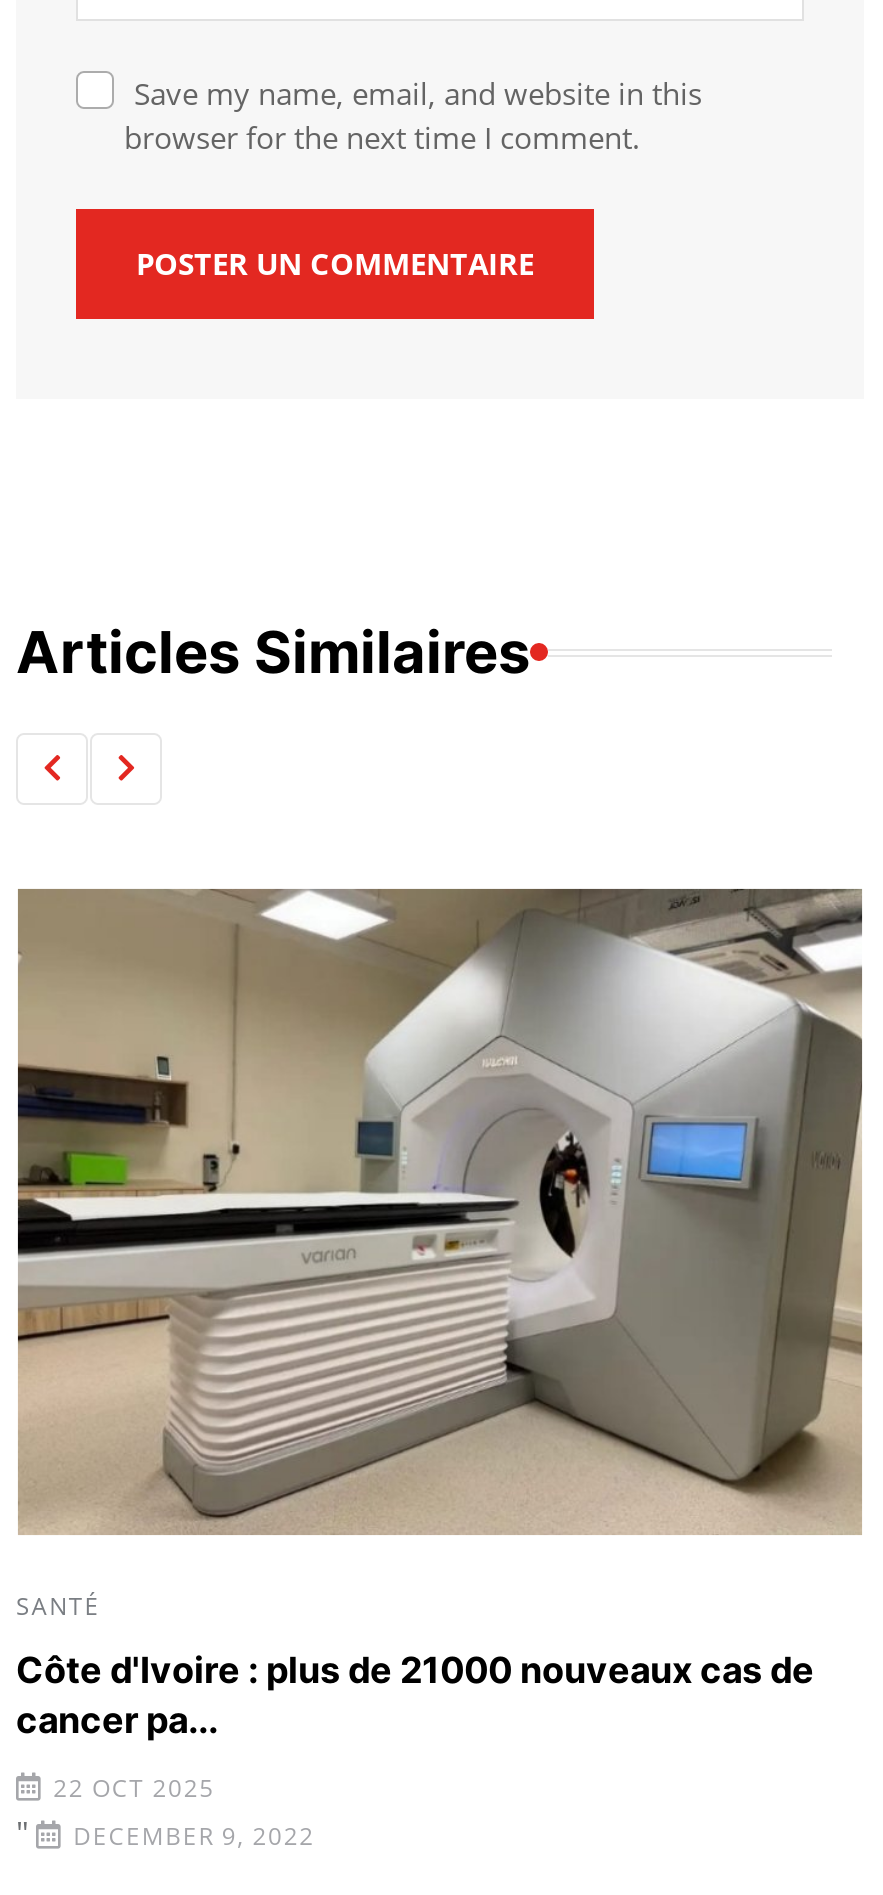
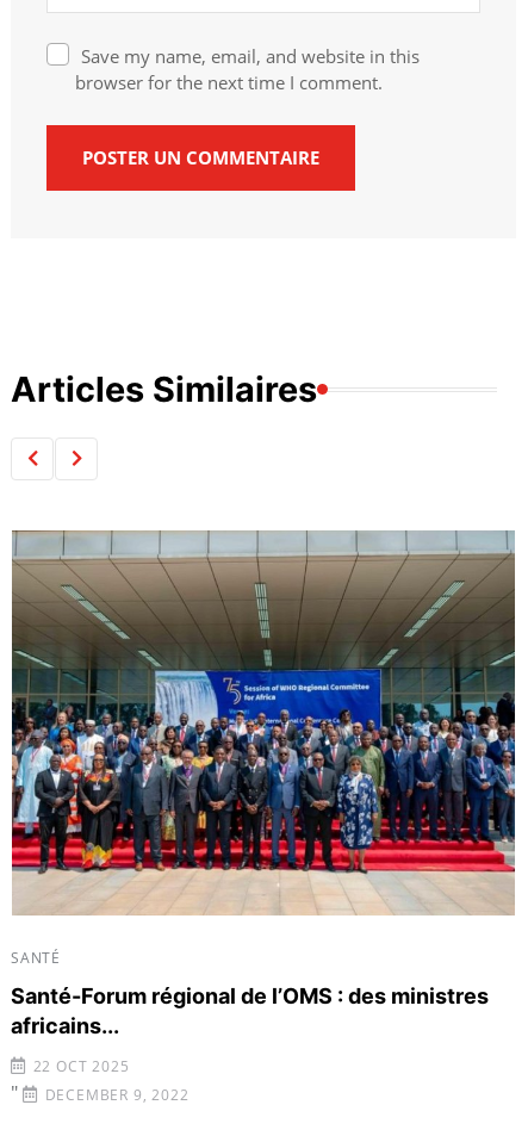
[16,889,864,1535] [image] -> [11,530,516,913] [image]
[16,1650,814,1742] Côte d'Ivoire : plus de 21000 nouveaux cas de | cancer pa... -> [11,984,489,1039] Santé-Forum régional de l’OMS : des ministres | africains...

